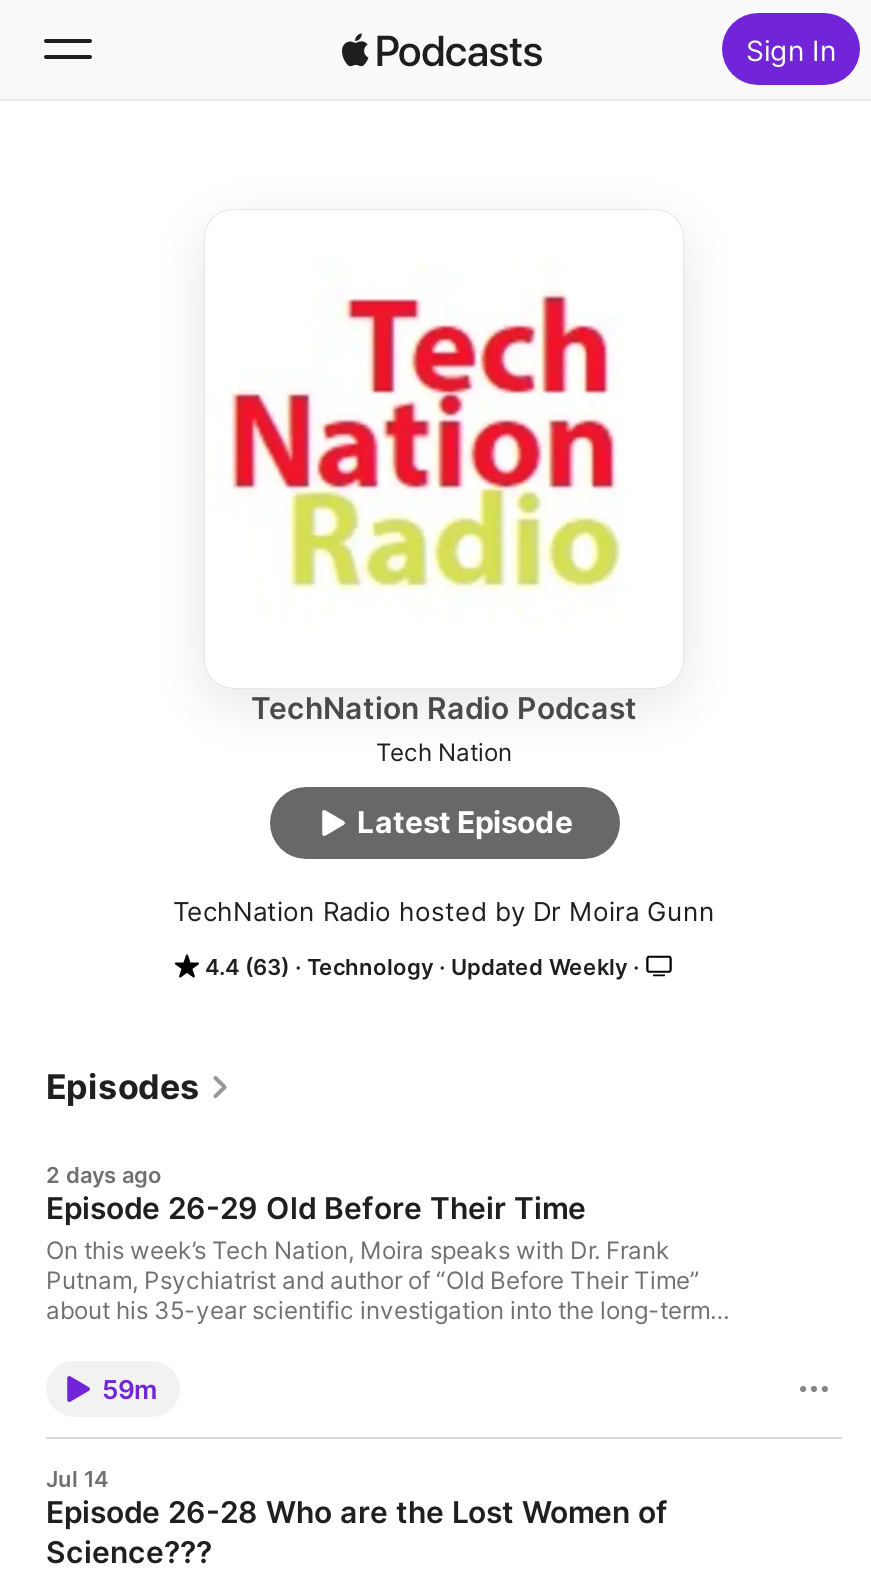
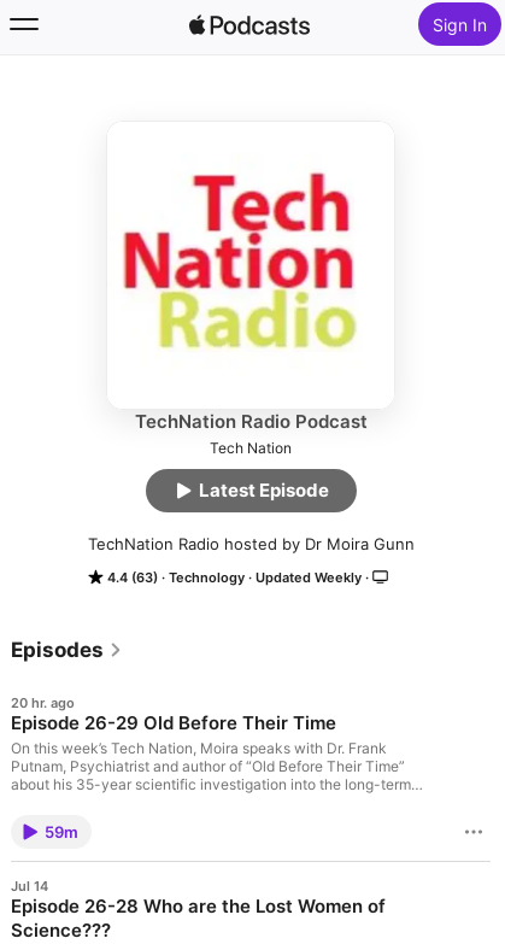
[46,1161,162,1189] 2 days ago -> [11,694,75,711] 20 hr. ago

